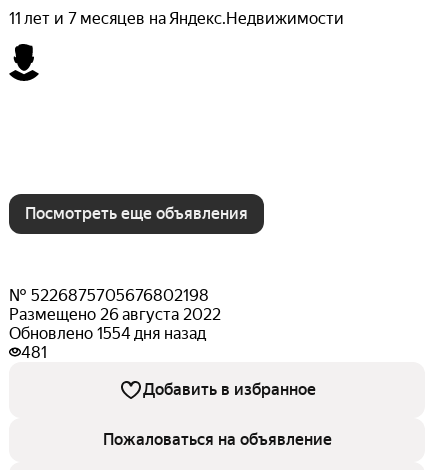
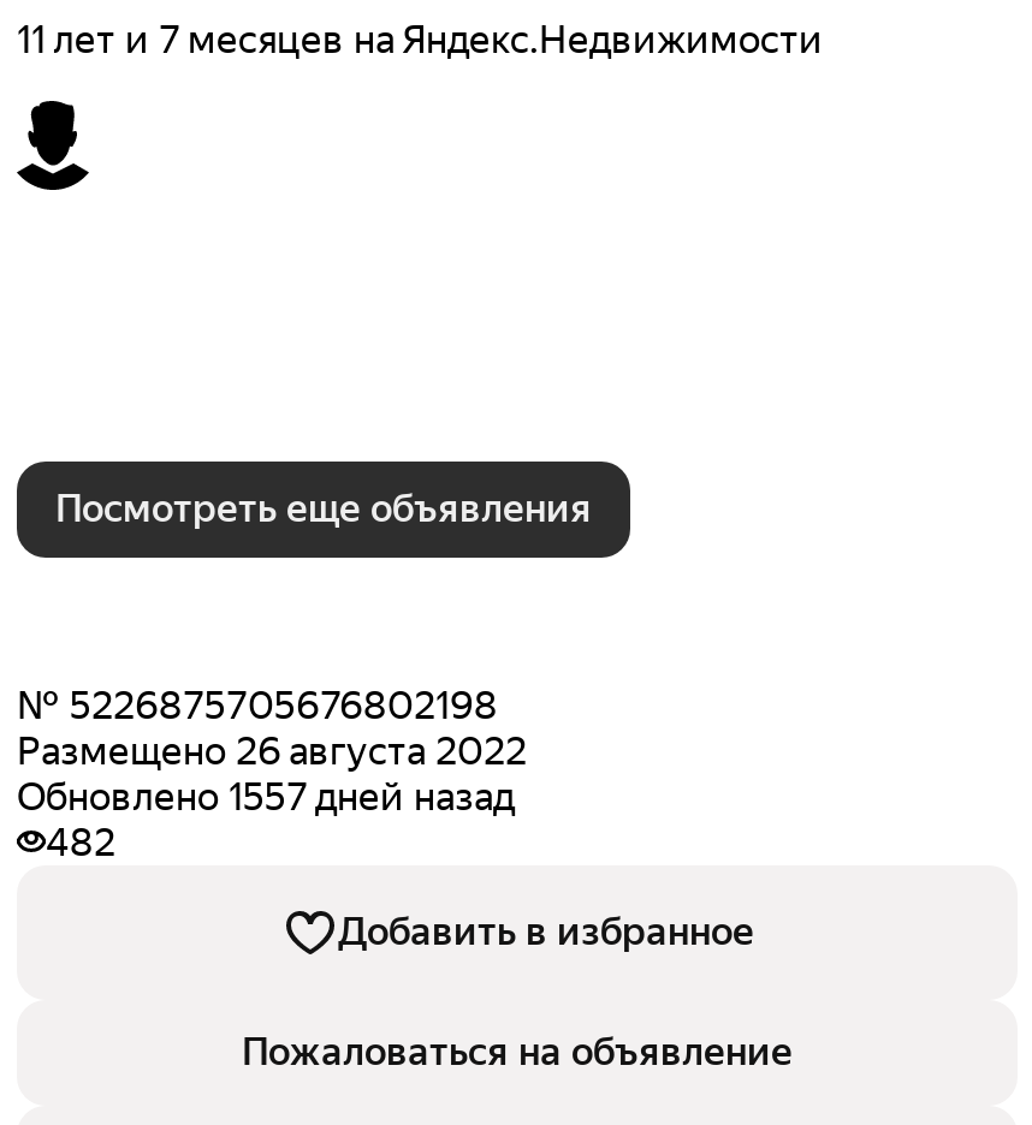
[9,324,206,343] Обновлено 1554 дня назад -> [17,774,515,820] Обновлено 1557 дней назад
[21,343,47,362] 481 -> [46,820,115,865] 482

